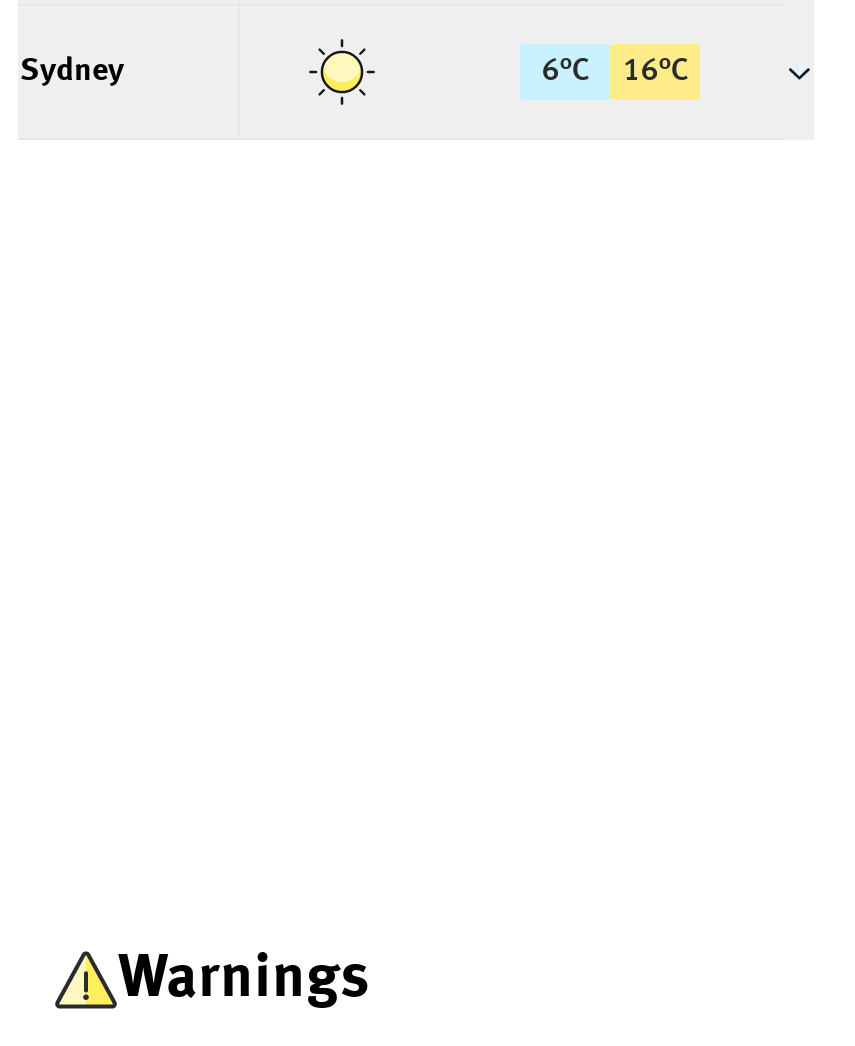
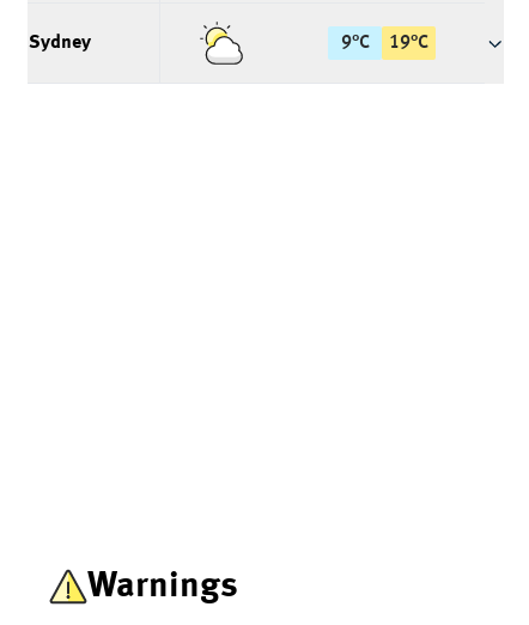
[308,38,378,108] [image] -> [200,22,244,66] [image]
[542,56,590,88] 6°C -> [341,34,370,53] 9°C
[622,56,688,88] 16°C -> [389,34,429,53] 19°C

